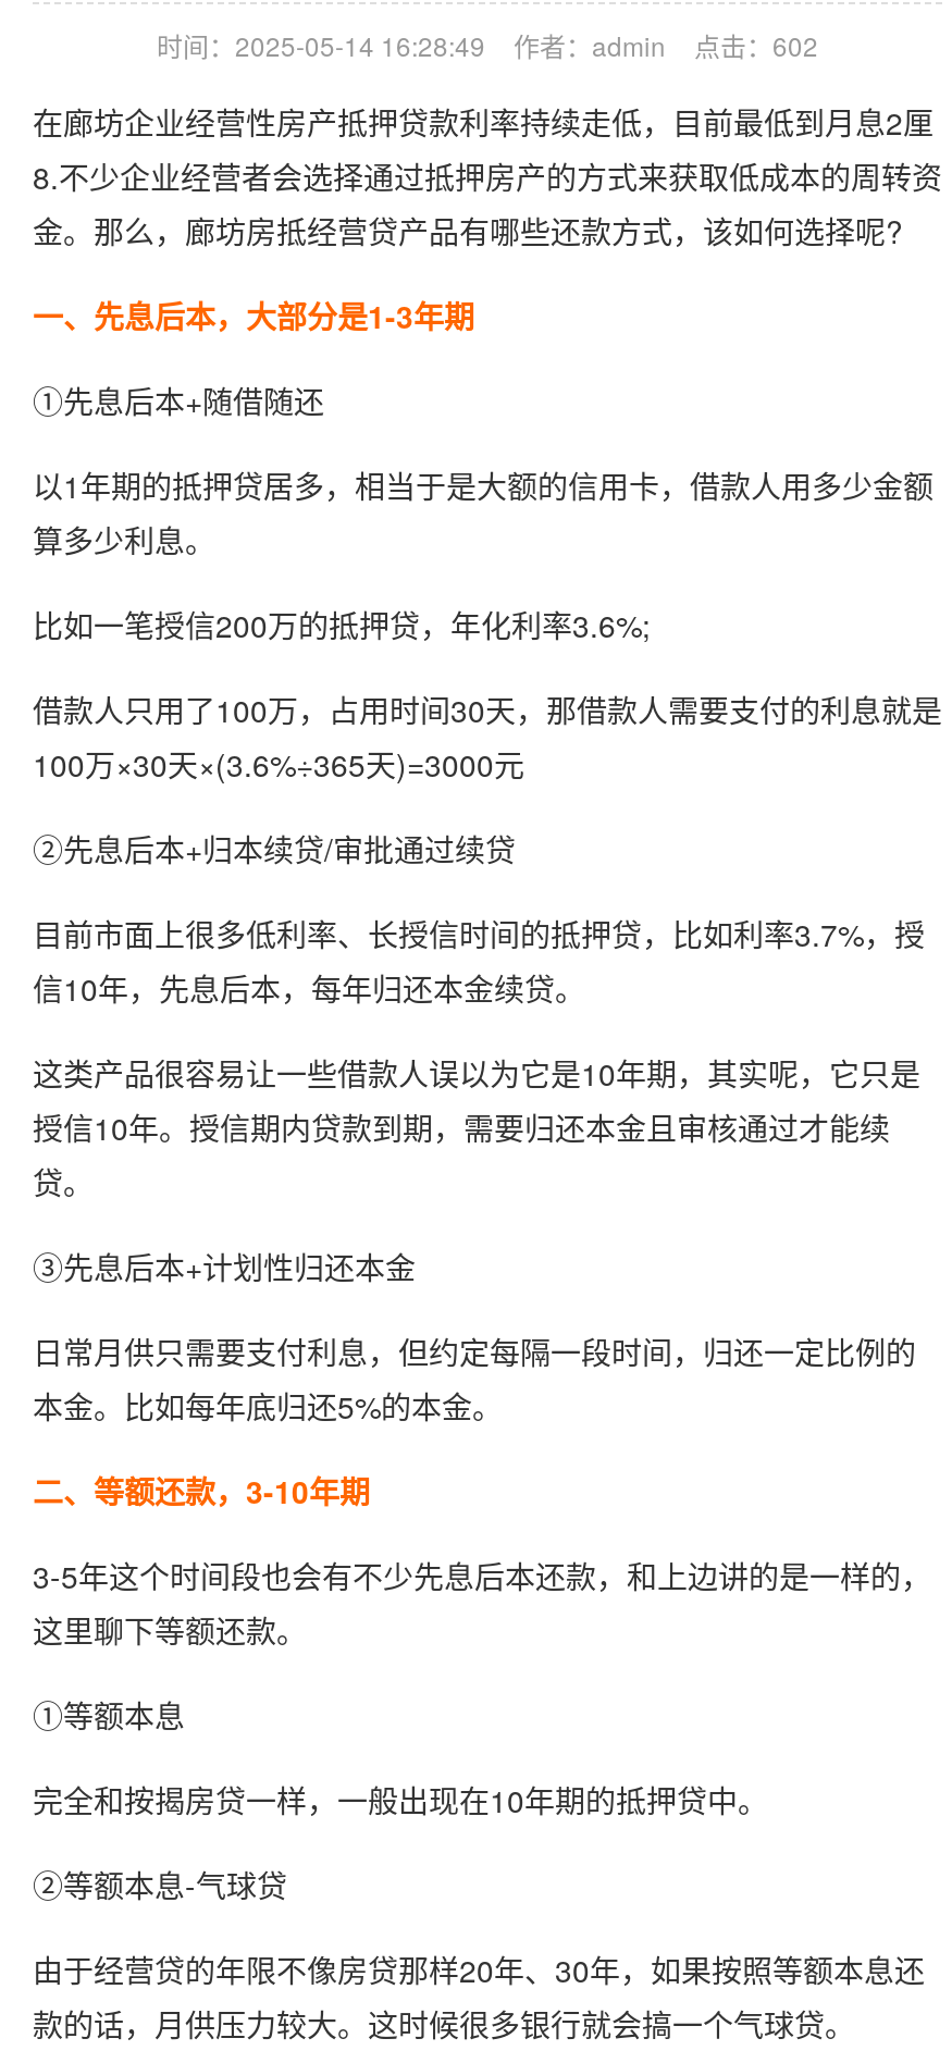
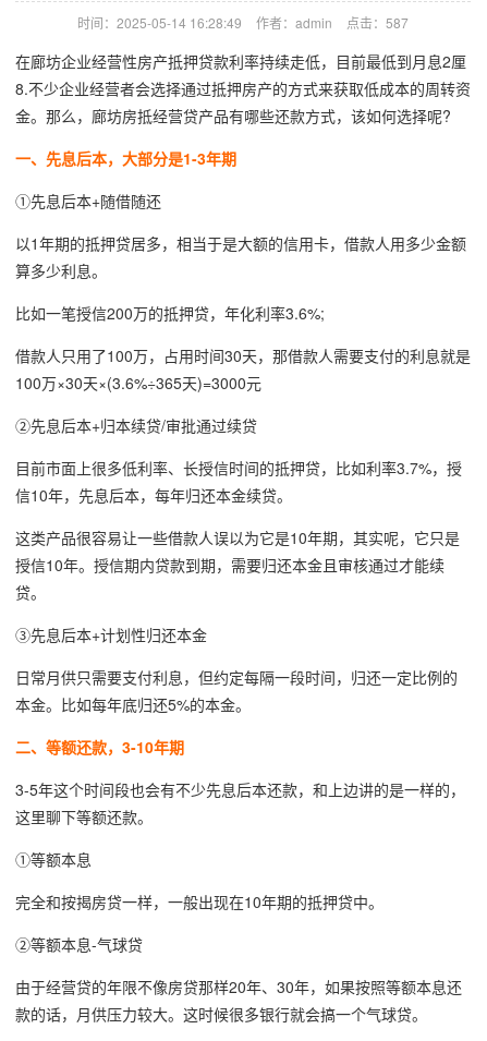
[157,26,818,63] 时间：2025-05-14 16:28:49 作者：admin 点击：602 -> [77,13,409,32] 时间：2025-05-14 16:28:49 作者：admin 点击：587

